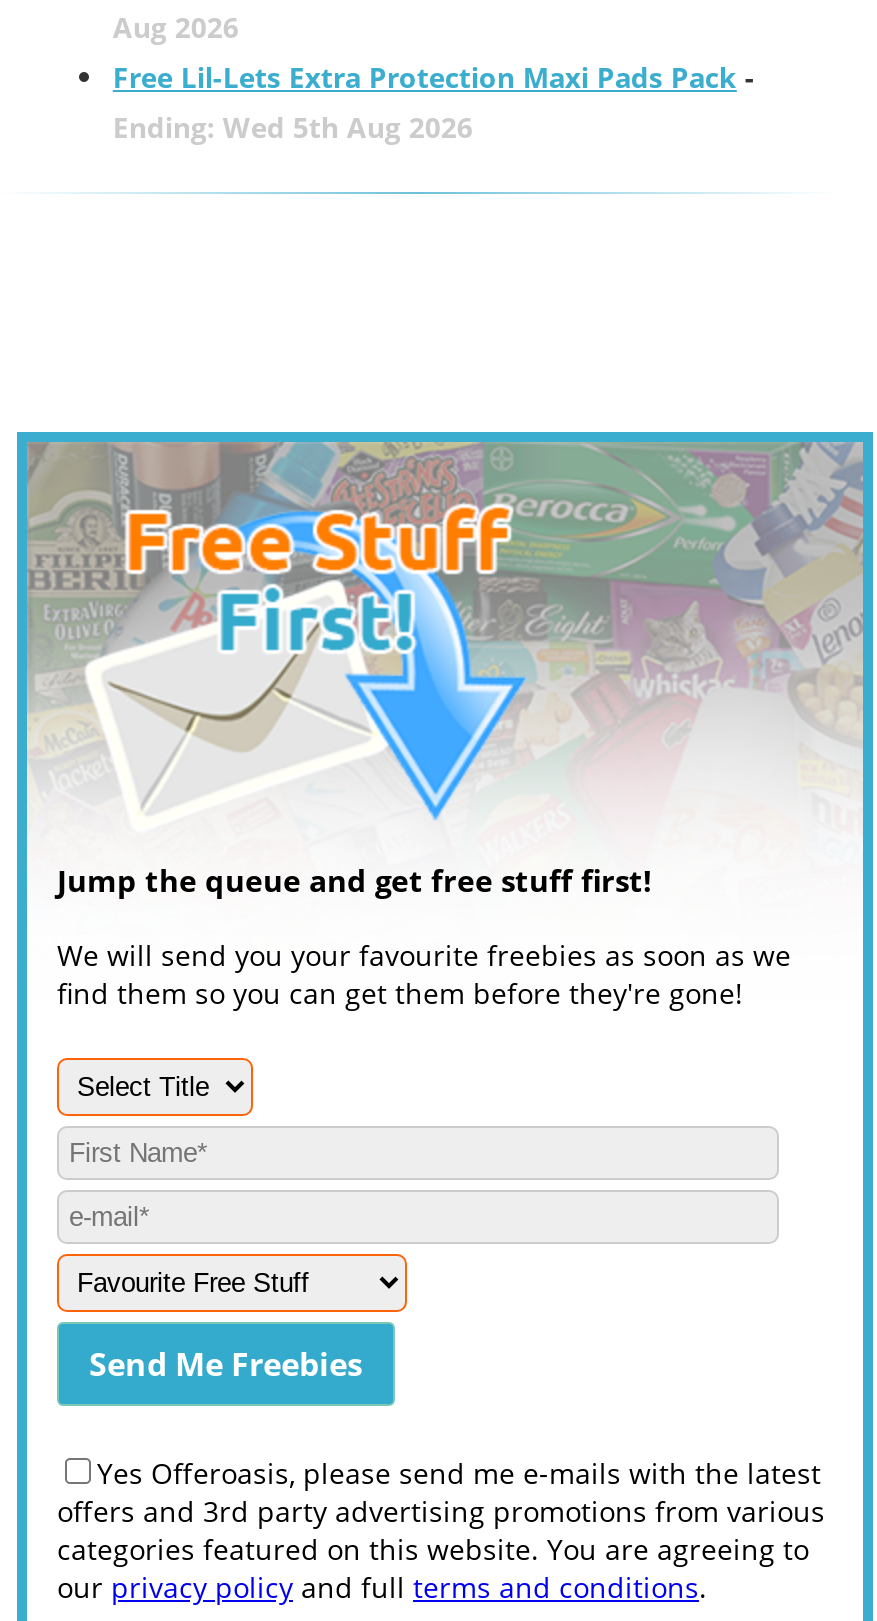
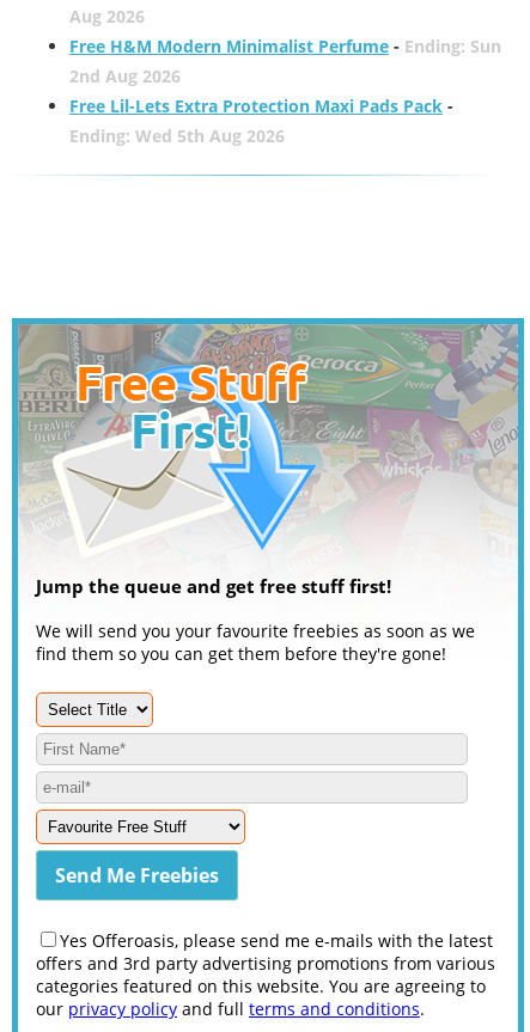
none -> [69,35,501,87] Free H&M Modern Minimalist Perfume - Ending: Sun | 2nd Aug 2026

